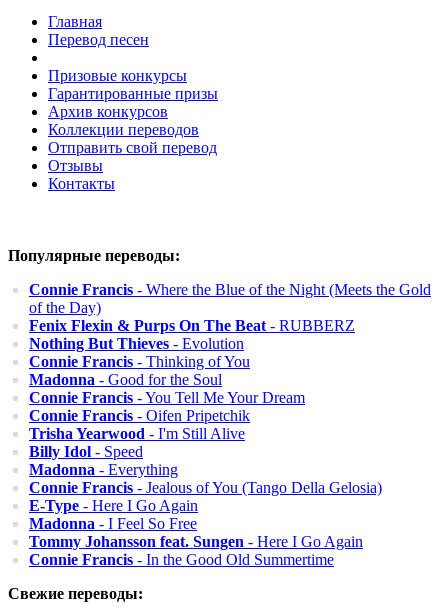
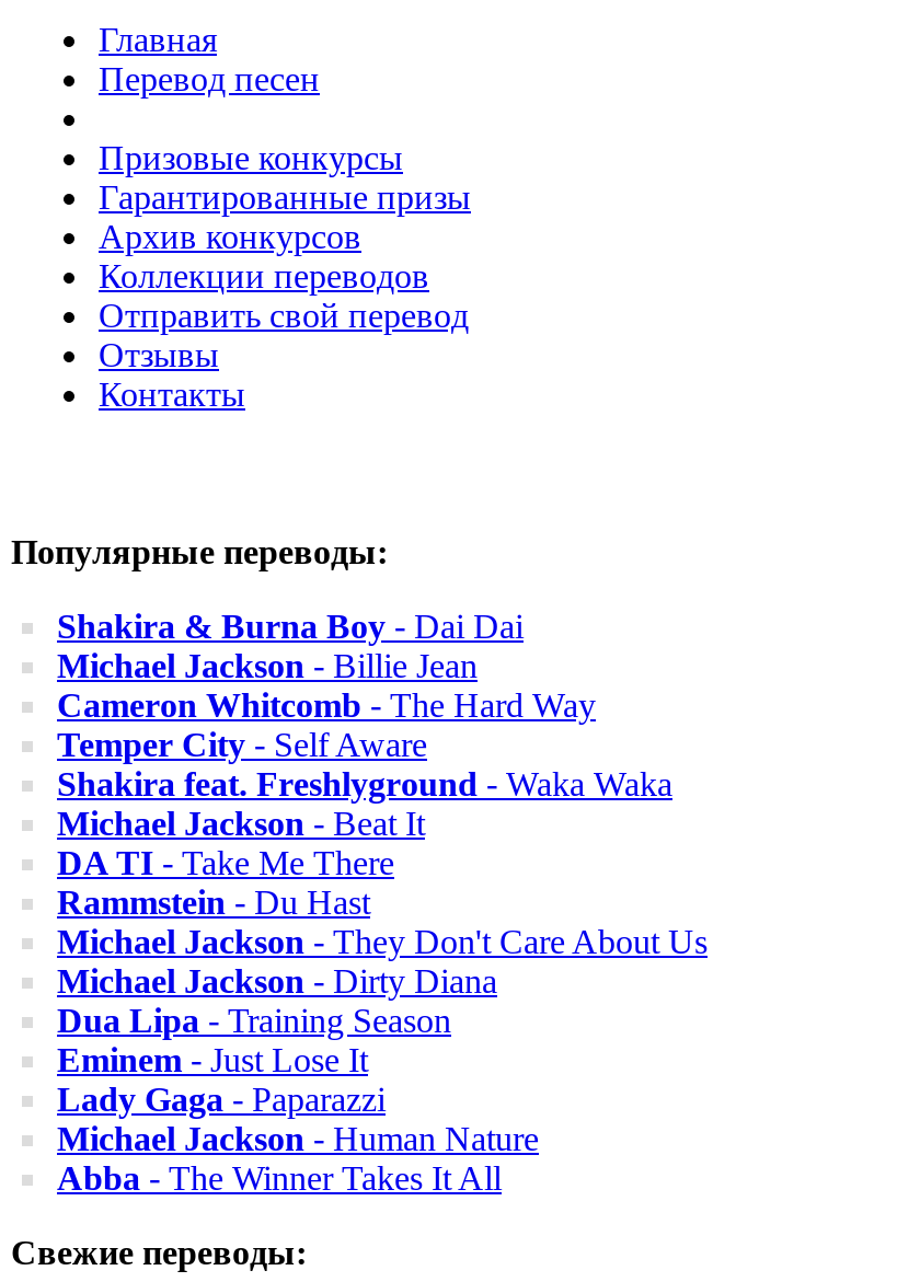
[29,281,431,568] Connie Francis - Where the Blue of the Night (Meets the Gold | of the Day) | Fenix Flexin & Purps On The Beat - RUBBERZ | Nothing But Thieves - Evolution | Connie Francis - Thinking of You | Madonna - Good for the Soul | Connie Francis - You Tell Me Your Dream | Connie Francis - Oifen Pripetchik | Trisha Yearwood - I'm Still Alive | Billy Idol - Speed | Madonna - Everything | Connie Francis - Jealous of You (Tango Della Gelosia) | E-Type - Here I Go Again | Madonna - I Feel So Free | Tommy Johansson feat. Sungen - Here I Go Again | Connie Francis - In the Good Old Summertime -> [57,608,708,1197] Shakira & Burna Boy - Dai Dai | Michael Jackson - Billie Jean | Cameron Whitcomb - The Hard Way | Temper City - Self Aware | Shakira feat. Freshlyground - Waka Waka | Michael Jackson - Beat It | DA TI - Take Me There | Rammstein - Du Hast | Michael Jackson - They Don't Care About Us | Michael Jackson - Dirty Diana | Dua Lipa - Training Season | Eminem - Just Lose It | Lady Gaga - Paparazzi | Michael Jackson - Human Nature | Abba - The Winner Takes It All

